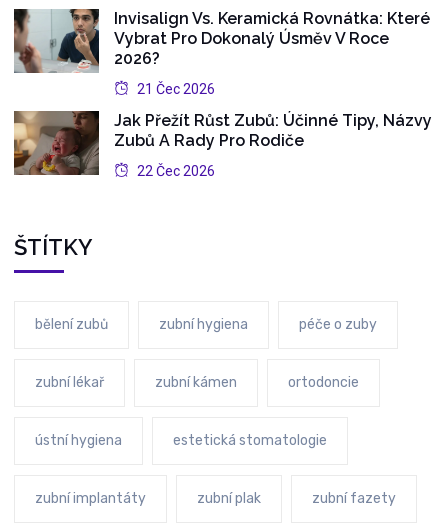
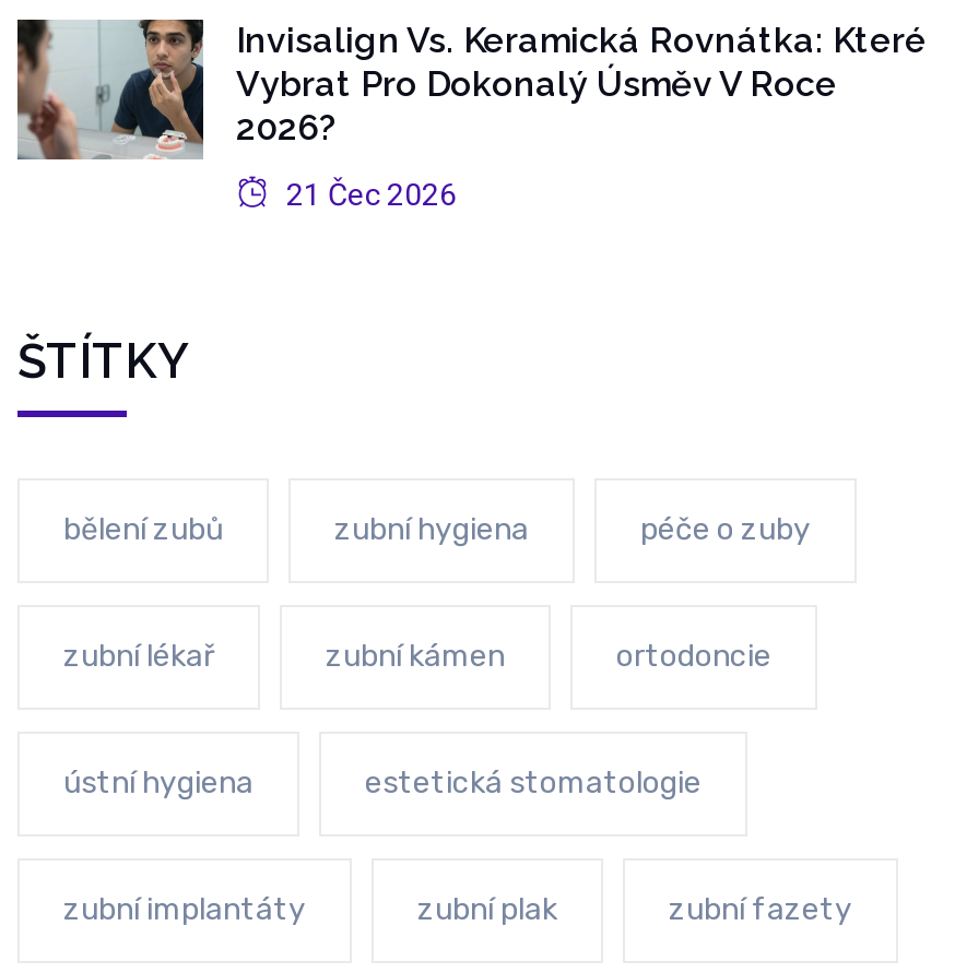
[13,110,432,179] [image] | Jak Přežít Růst Zubů: Účinné Tipy, Názvy | Zubů A Rady Pro Rodiče | 22 Čec 2026 -> none

